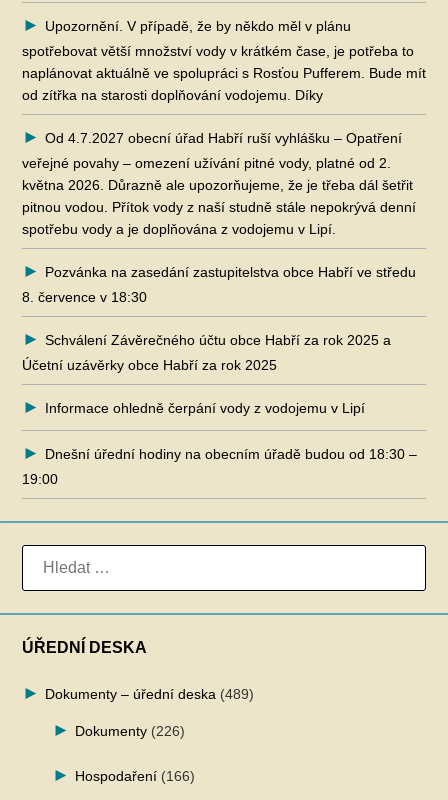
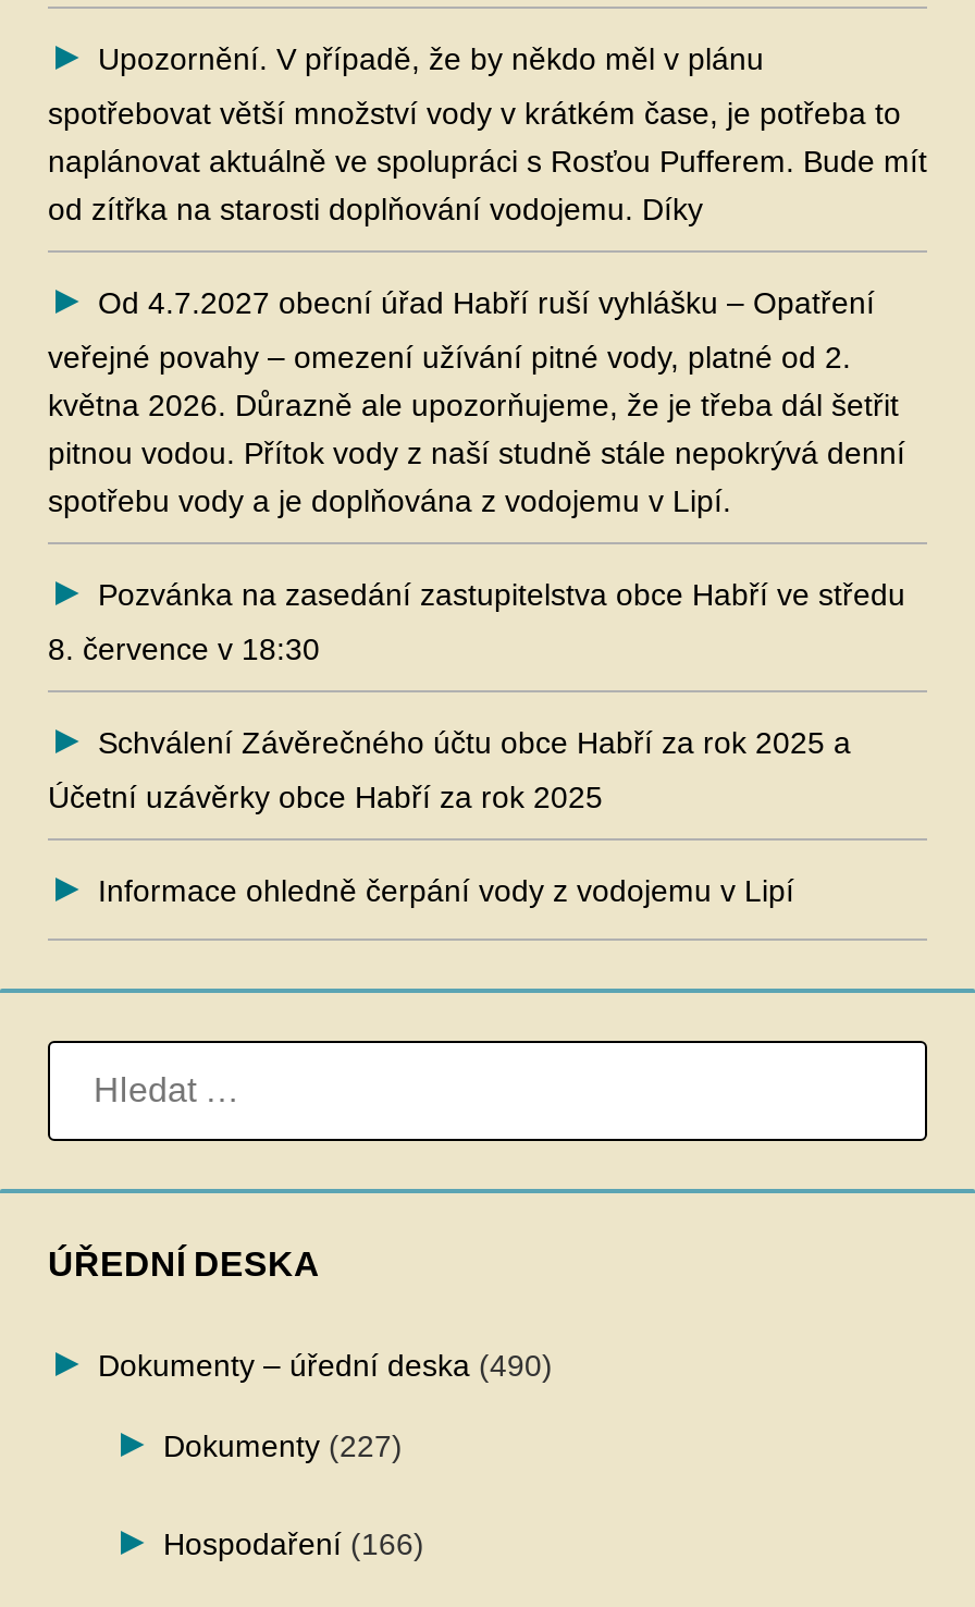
[22,446,417,487] Dnešní úřední hodiny na obecním úřadě budou od 18:30 – | 19:00 -> none
[45,686,254,702] Dokumenty – úřední deska (489) -> [98,1347,553,1382] Dokumenty – úřední deska (490)
[75,723,185,739] Dokumenty (226) -> [163,1428,403,1462] Dokumenty (227)

